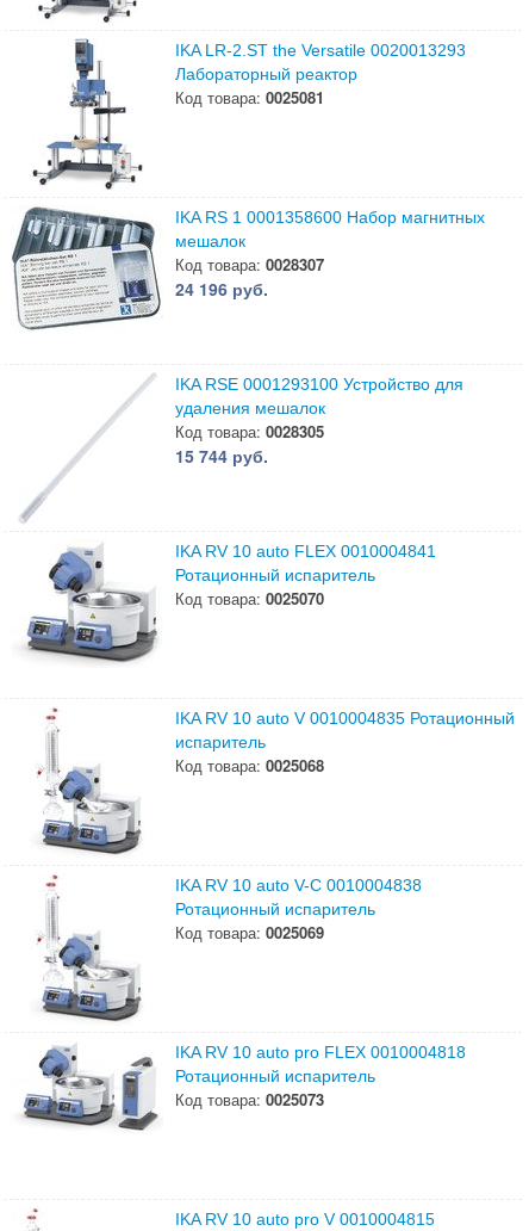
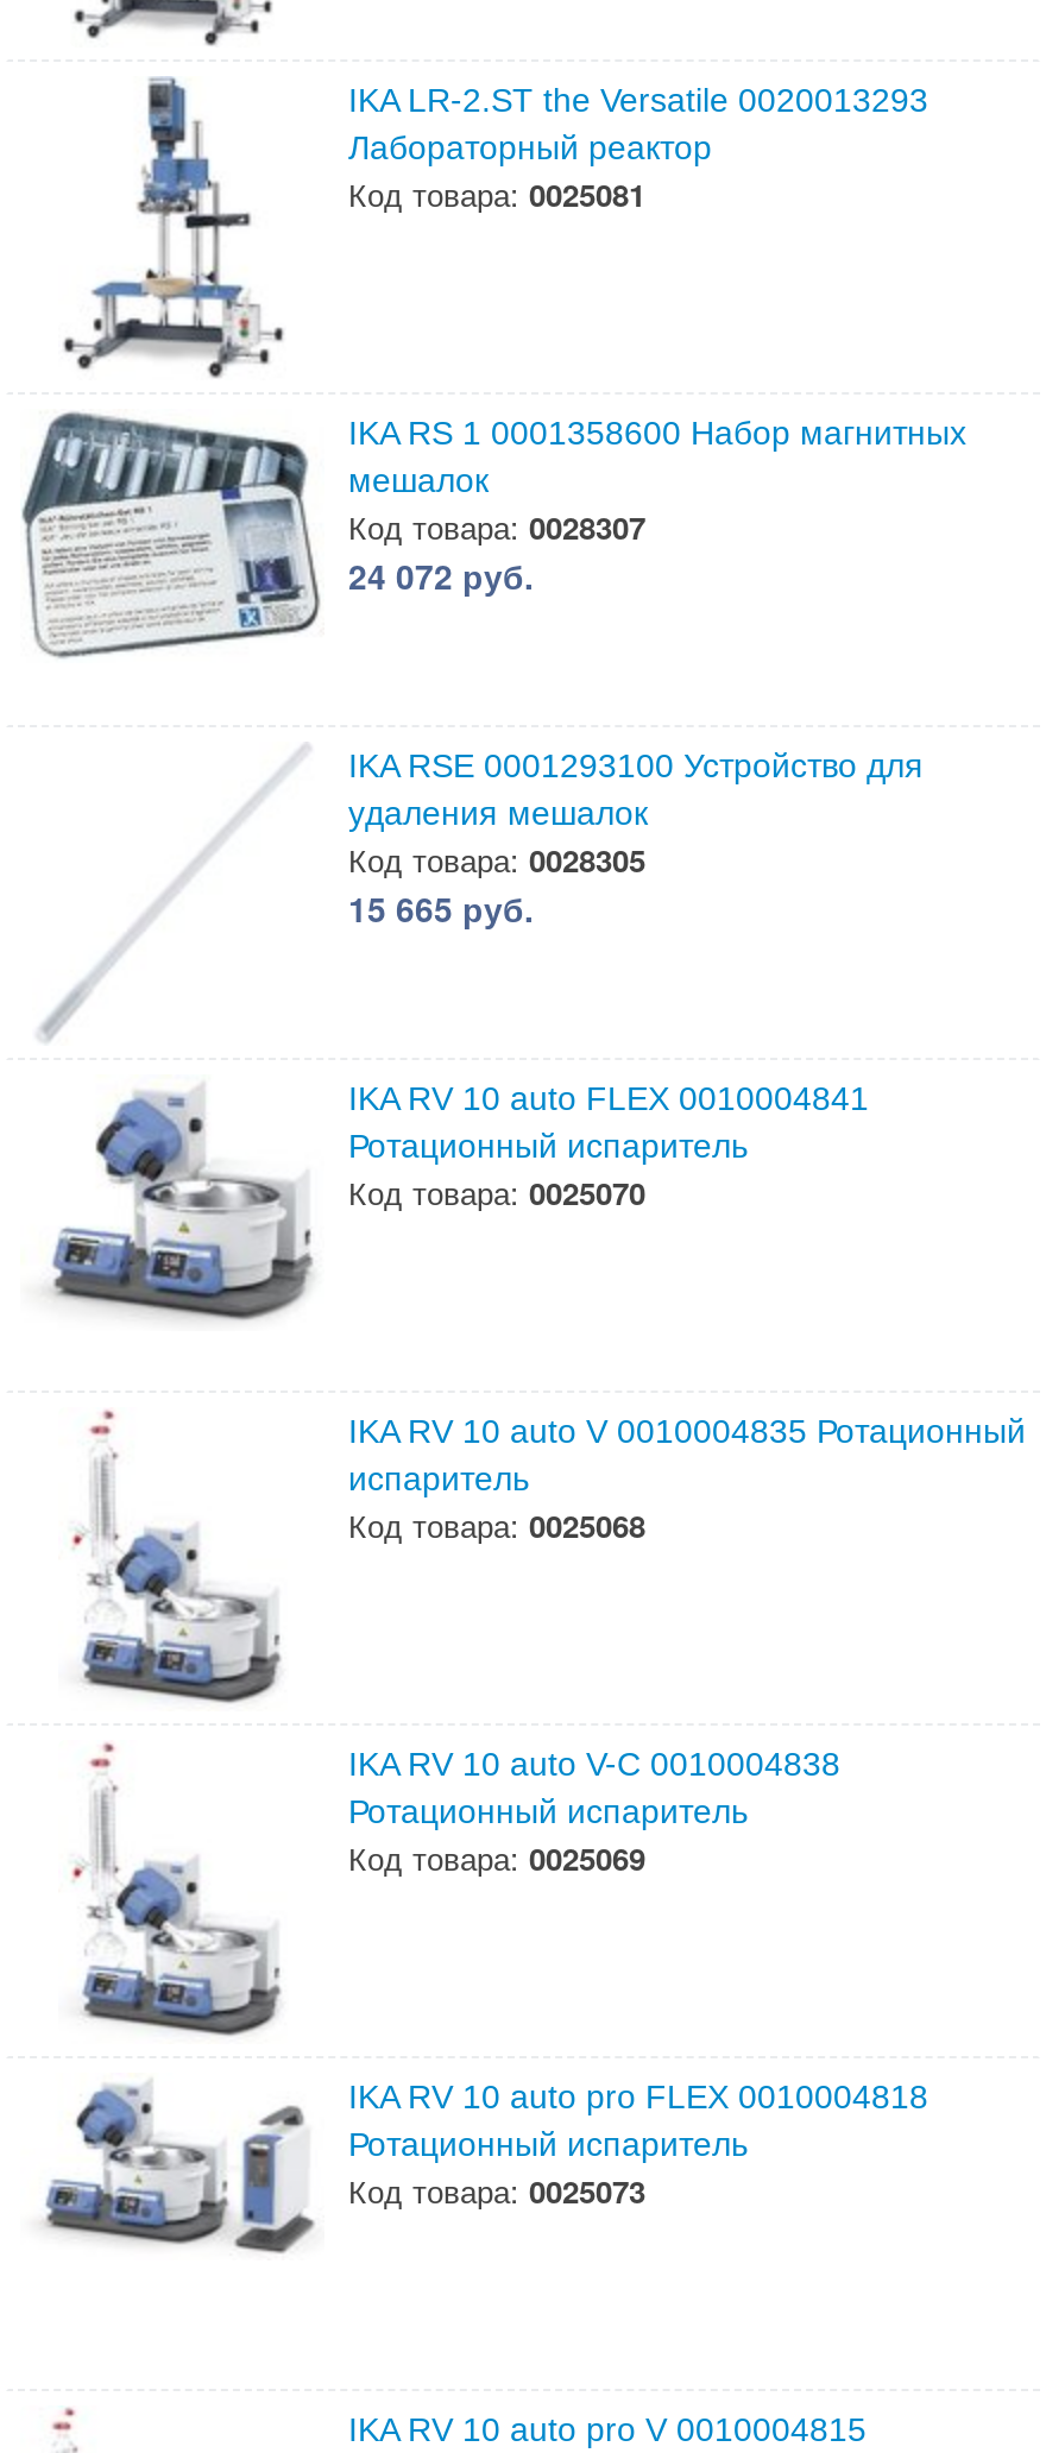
[175,277,268,301] 24 196 руб. -> [348,551,534,599] 24 072 руб.
[175,444,268,468] 15 744 руб. -> [348,884,534,932] 15 665 руб.

